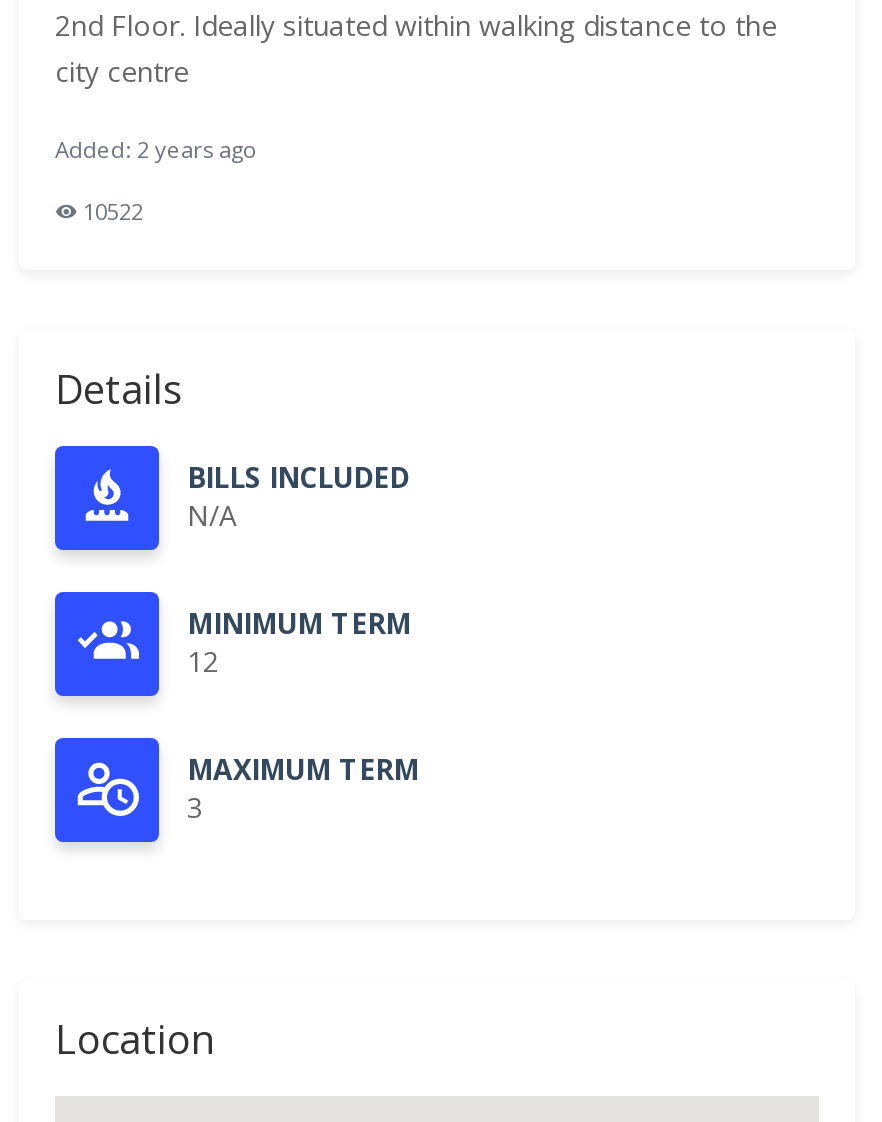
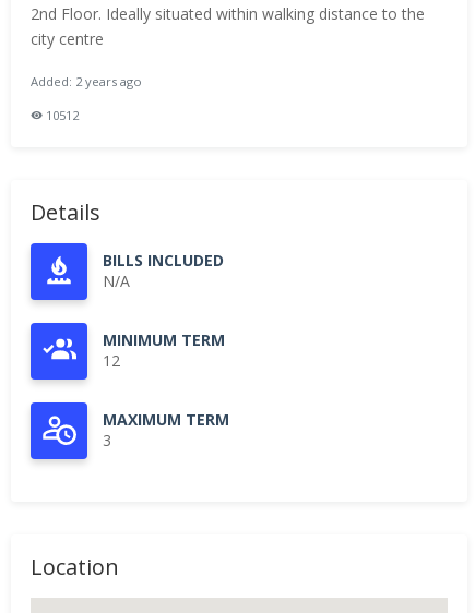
[77,196,143,226] 10522 -> [43,107,79,123] 10512

